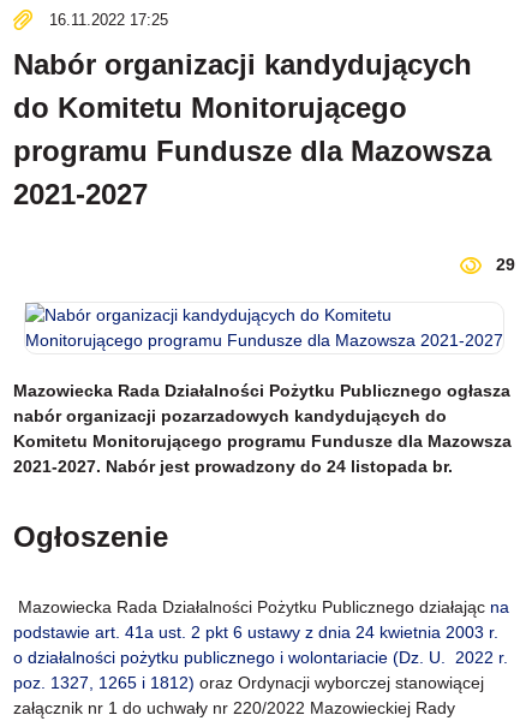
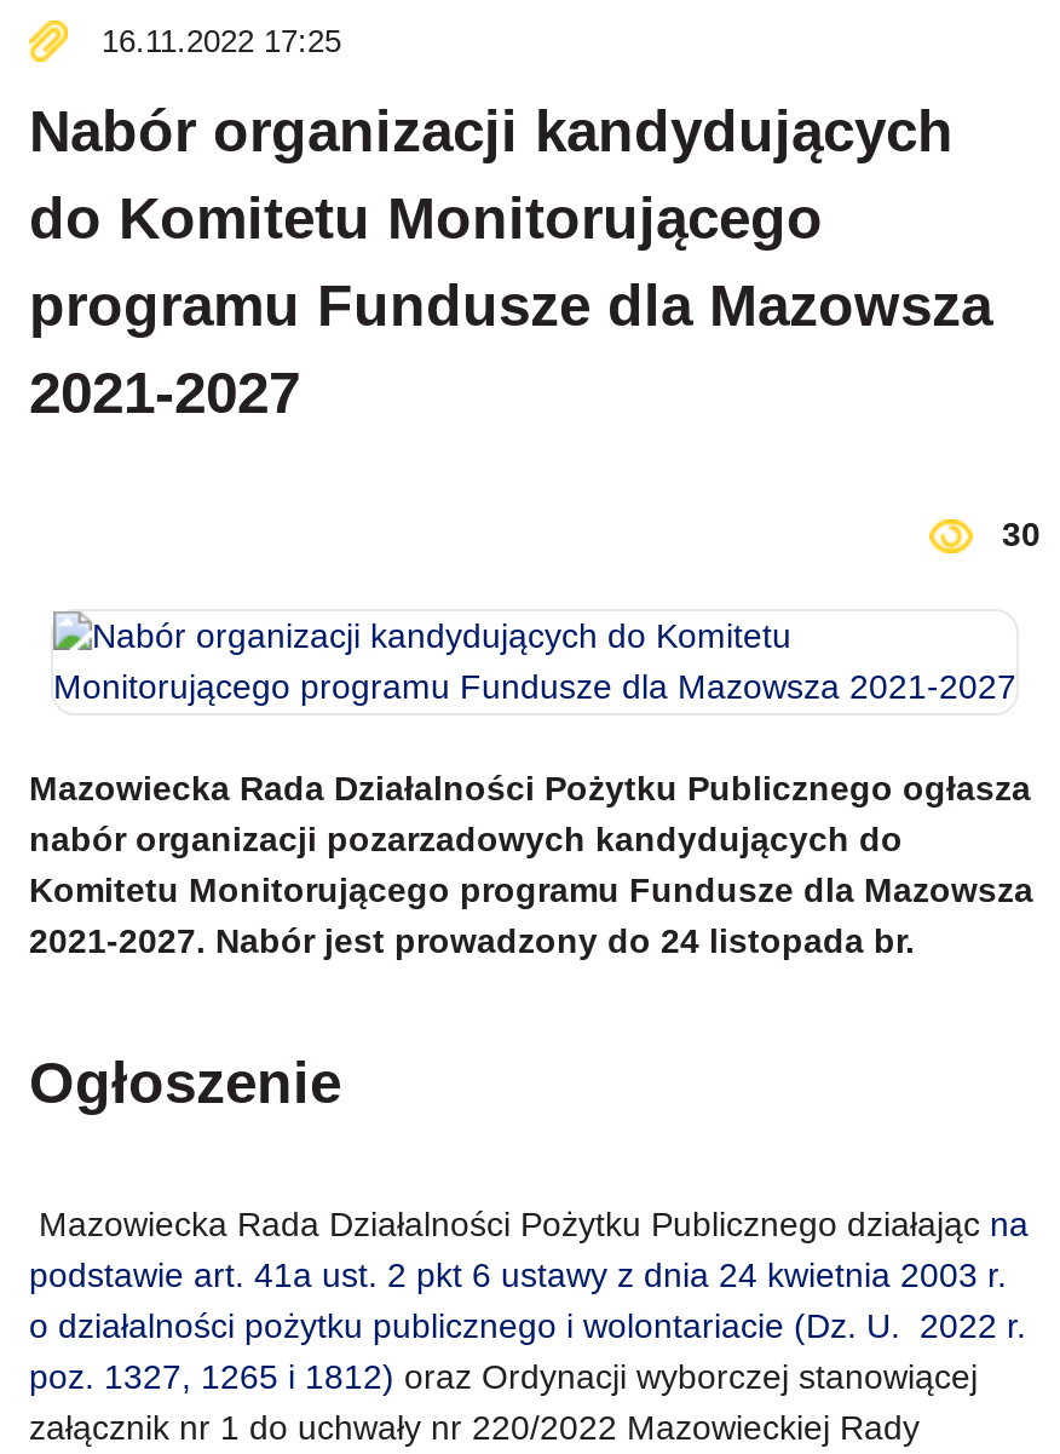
[496,255,515,274] 29 -> [1002,515,1041,553] 30

